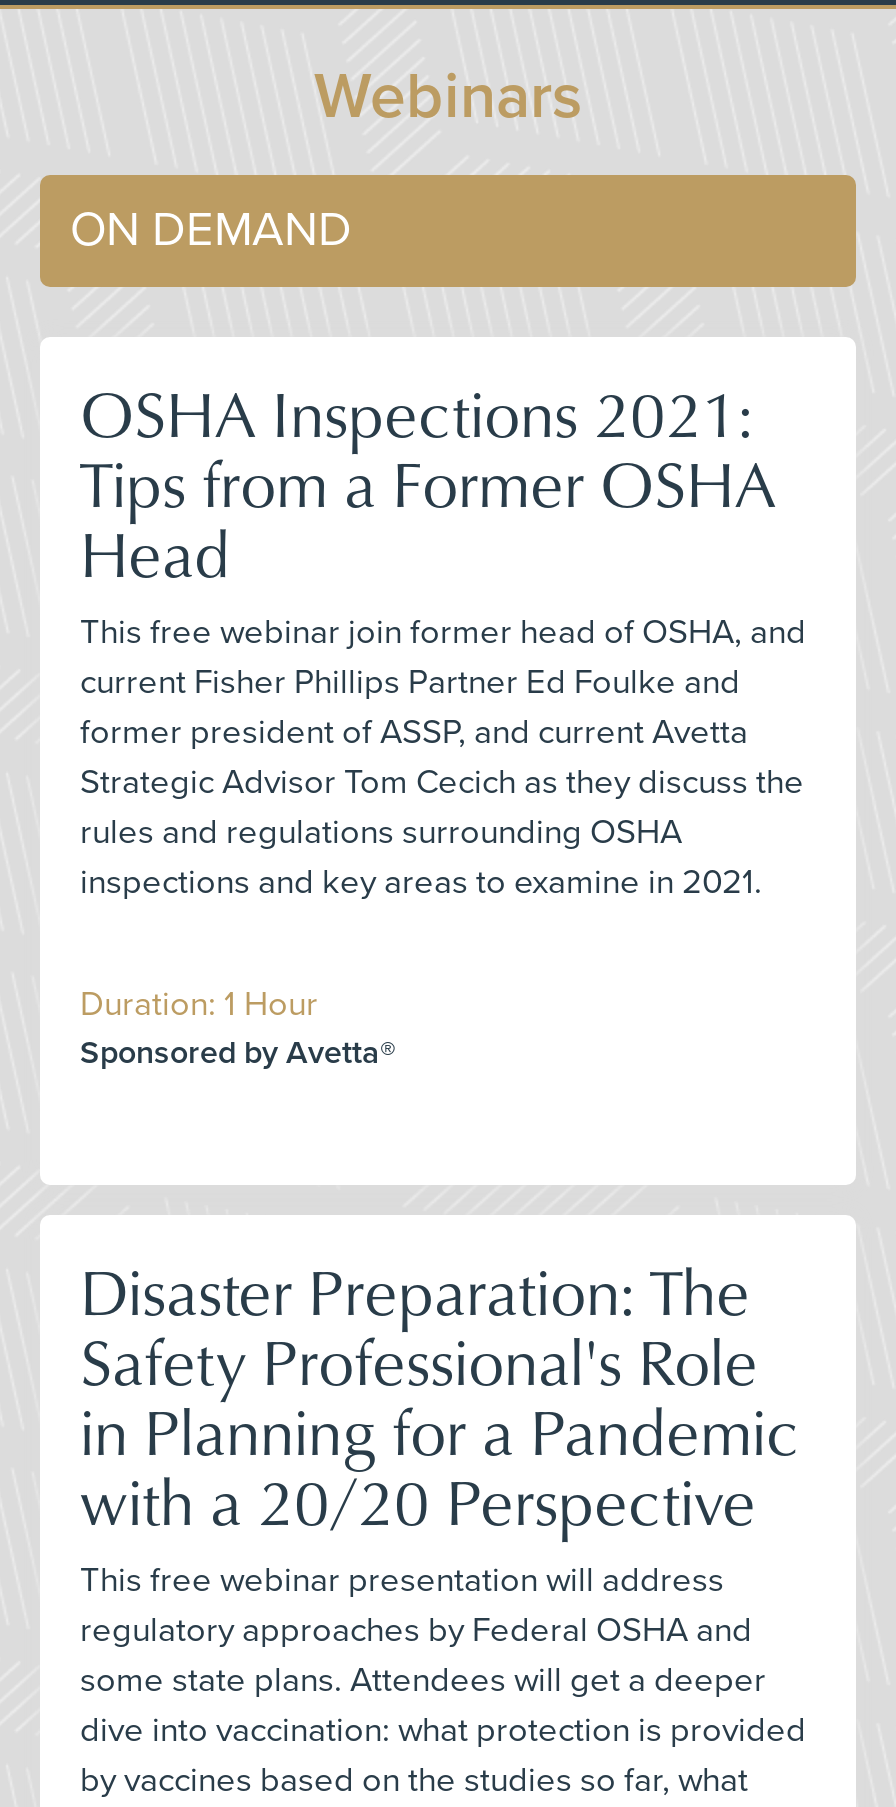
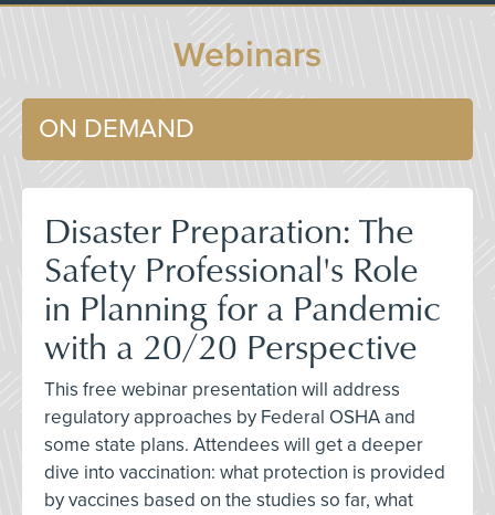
[80,367,806,1073] OSHA Inspections 2021: | Tips from a Former OSHA | Head | This free webinar join former head of OSHA, and | current Fisher Phillips Partner Ed Foulke and | former president of ASSP, and current Avetta | Strategic Advisor Tom Cecich as they discuss the | rules and regulations surrounding OSHA | inspections and key areas to examine in 2021. | Duration: 1 Hour | Sponsored by Avetta® -> none

